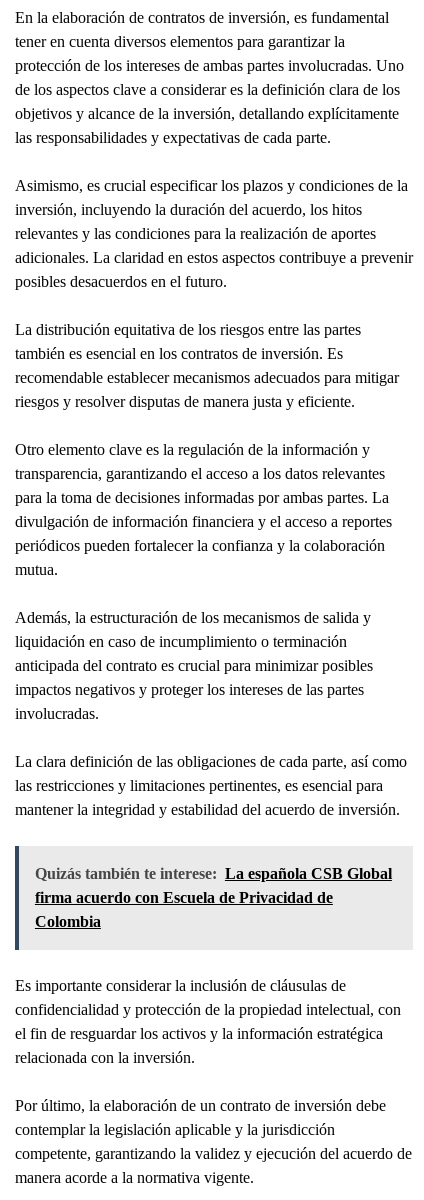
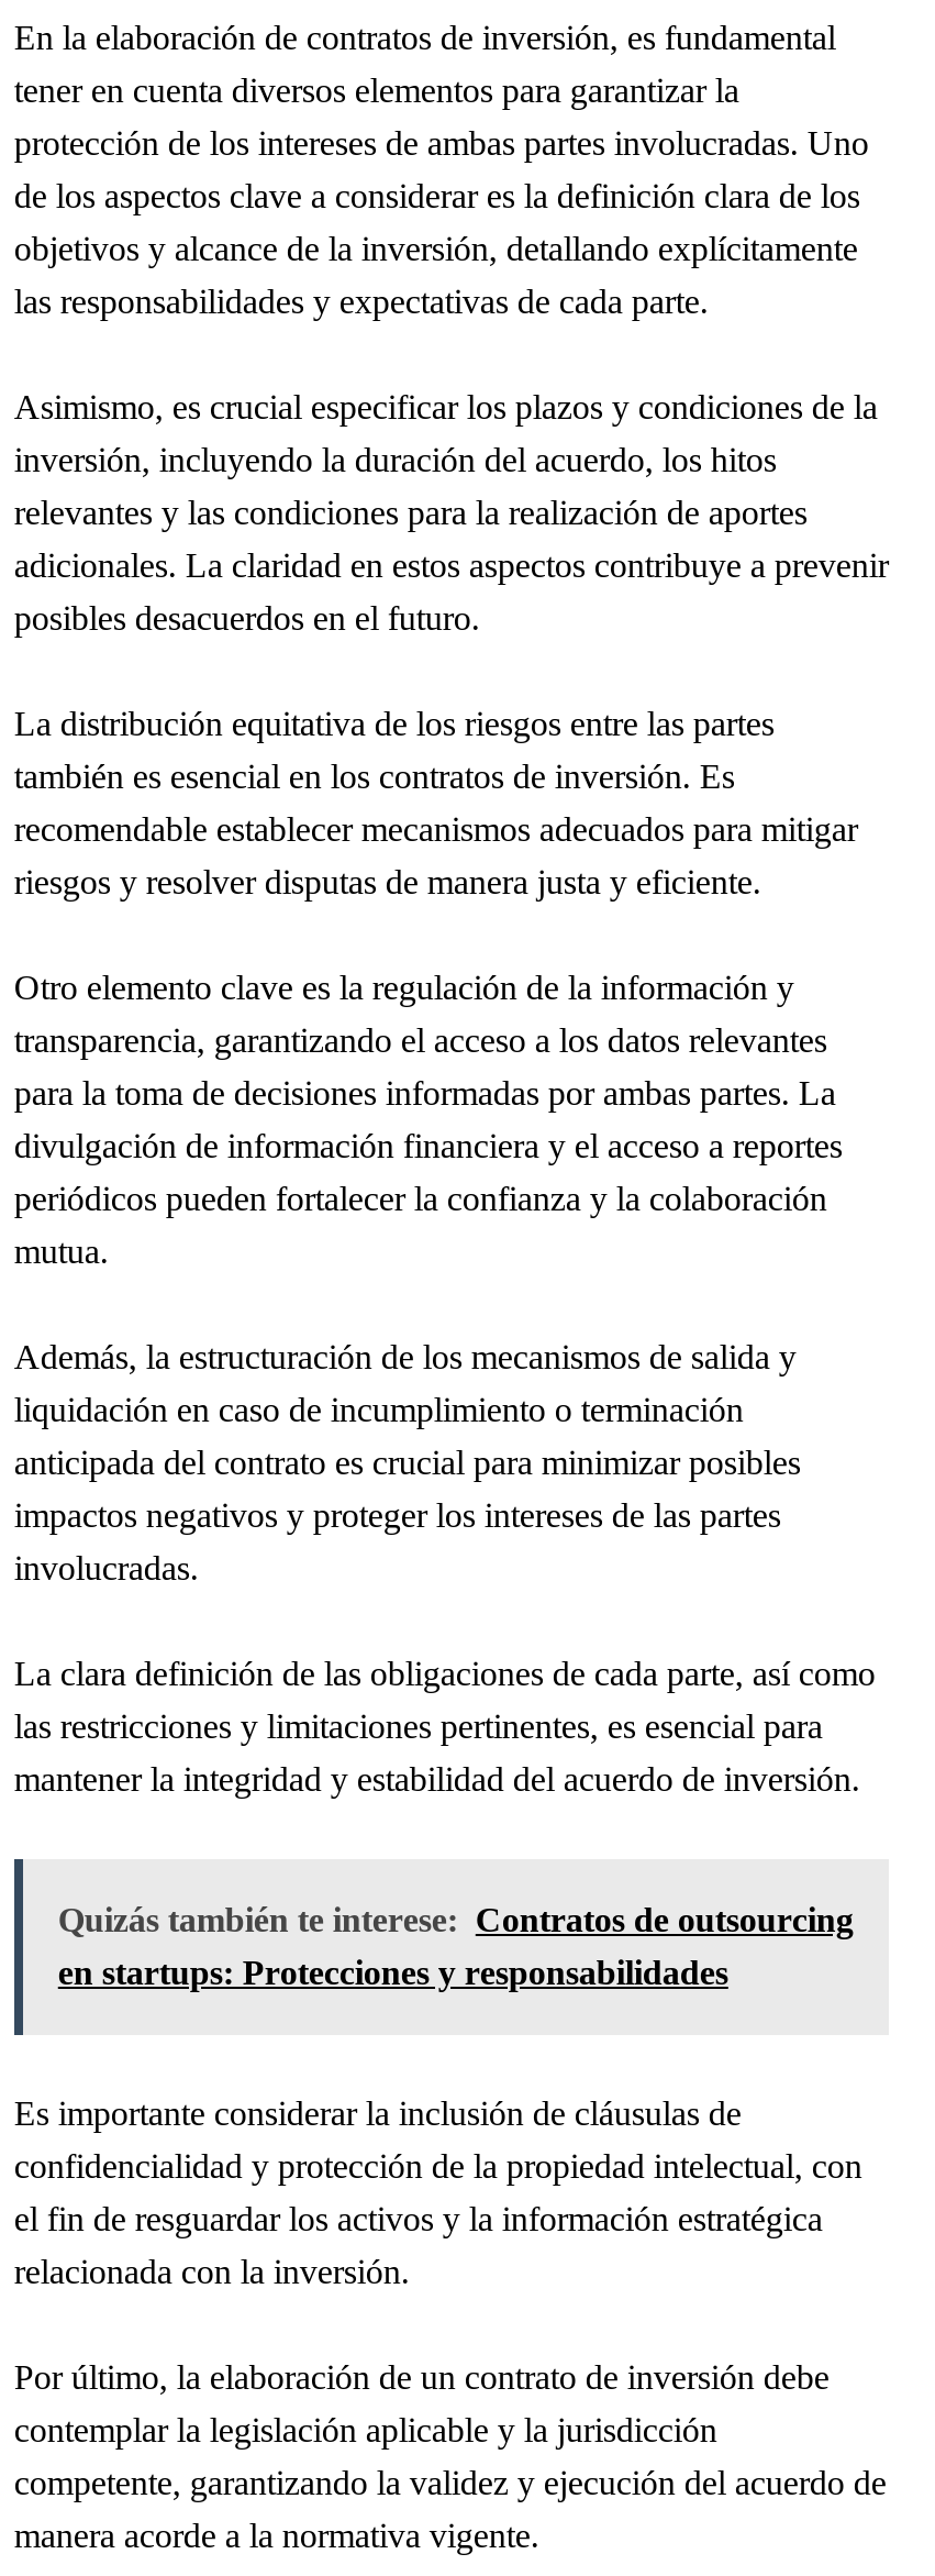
[35,865,392,930] Quizás también te interese: La española CSB Global | firma acuerdo con Escuela de Privacidad de | Colombia -> [58,1901,853,1992] Quizás también te interese: Contratos de outsourcing | en startups: Protecciones y responsabilidades

